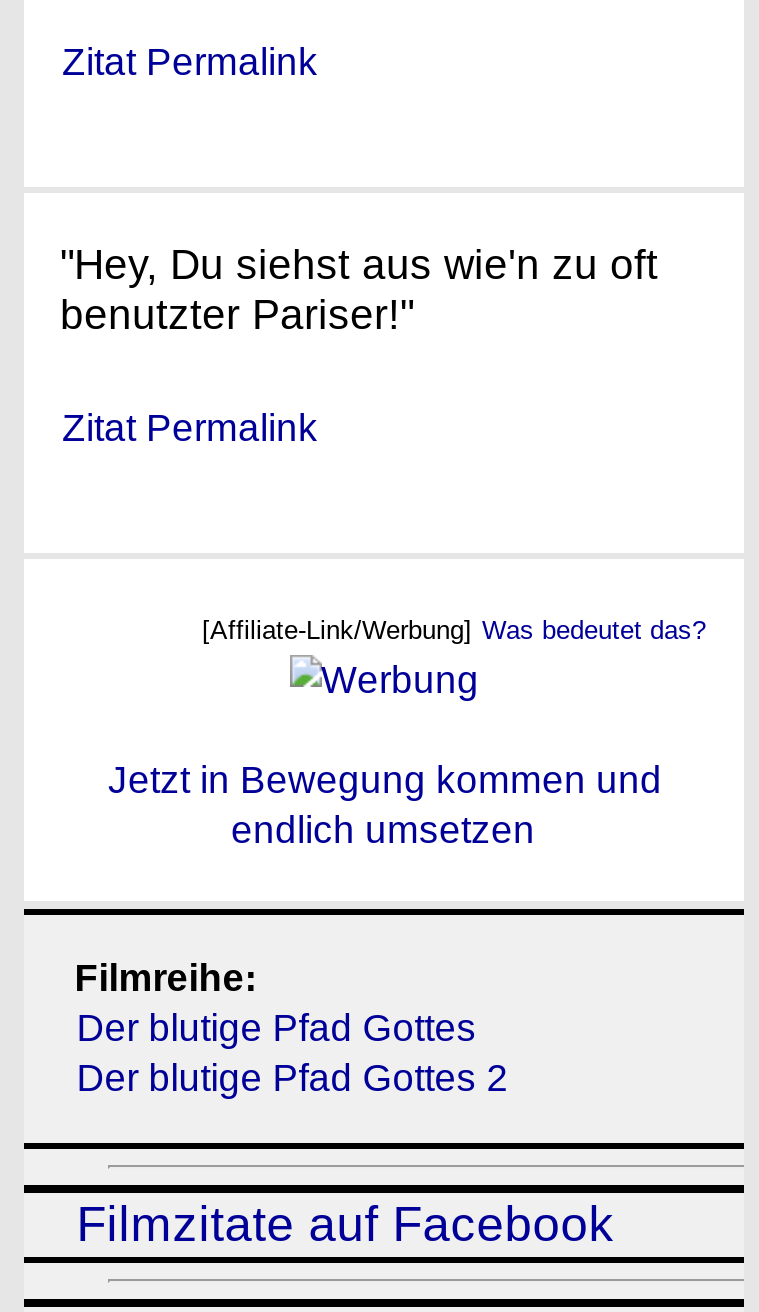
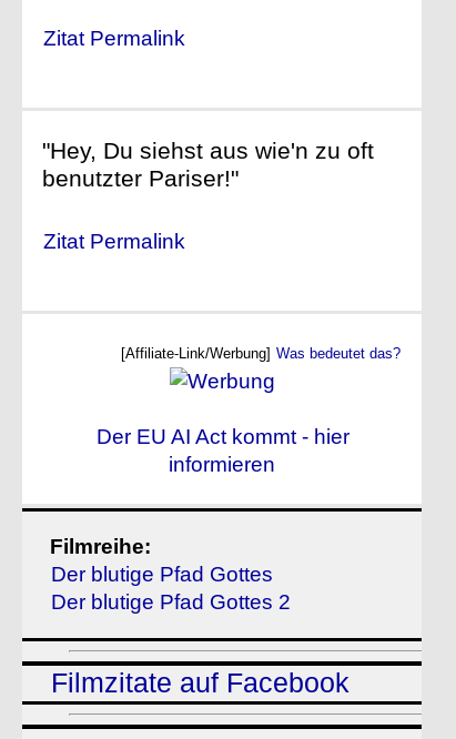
[108,759,662,851] Jetzt in Bewegung kommen und | endlich umsetzen -> [96,425,349,476] Der EU AI Act kommt - hier | informieren

